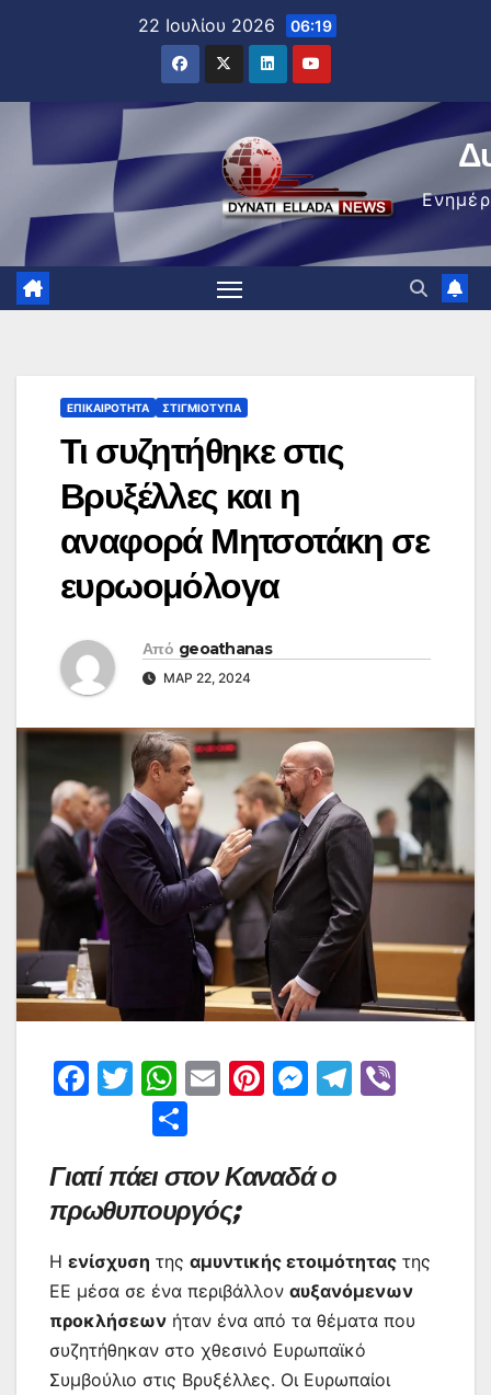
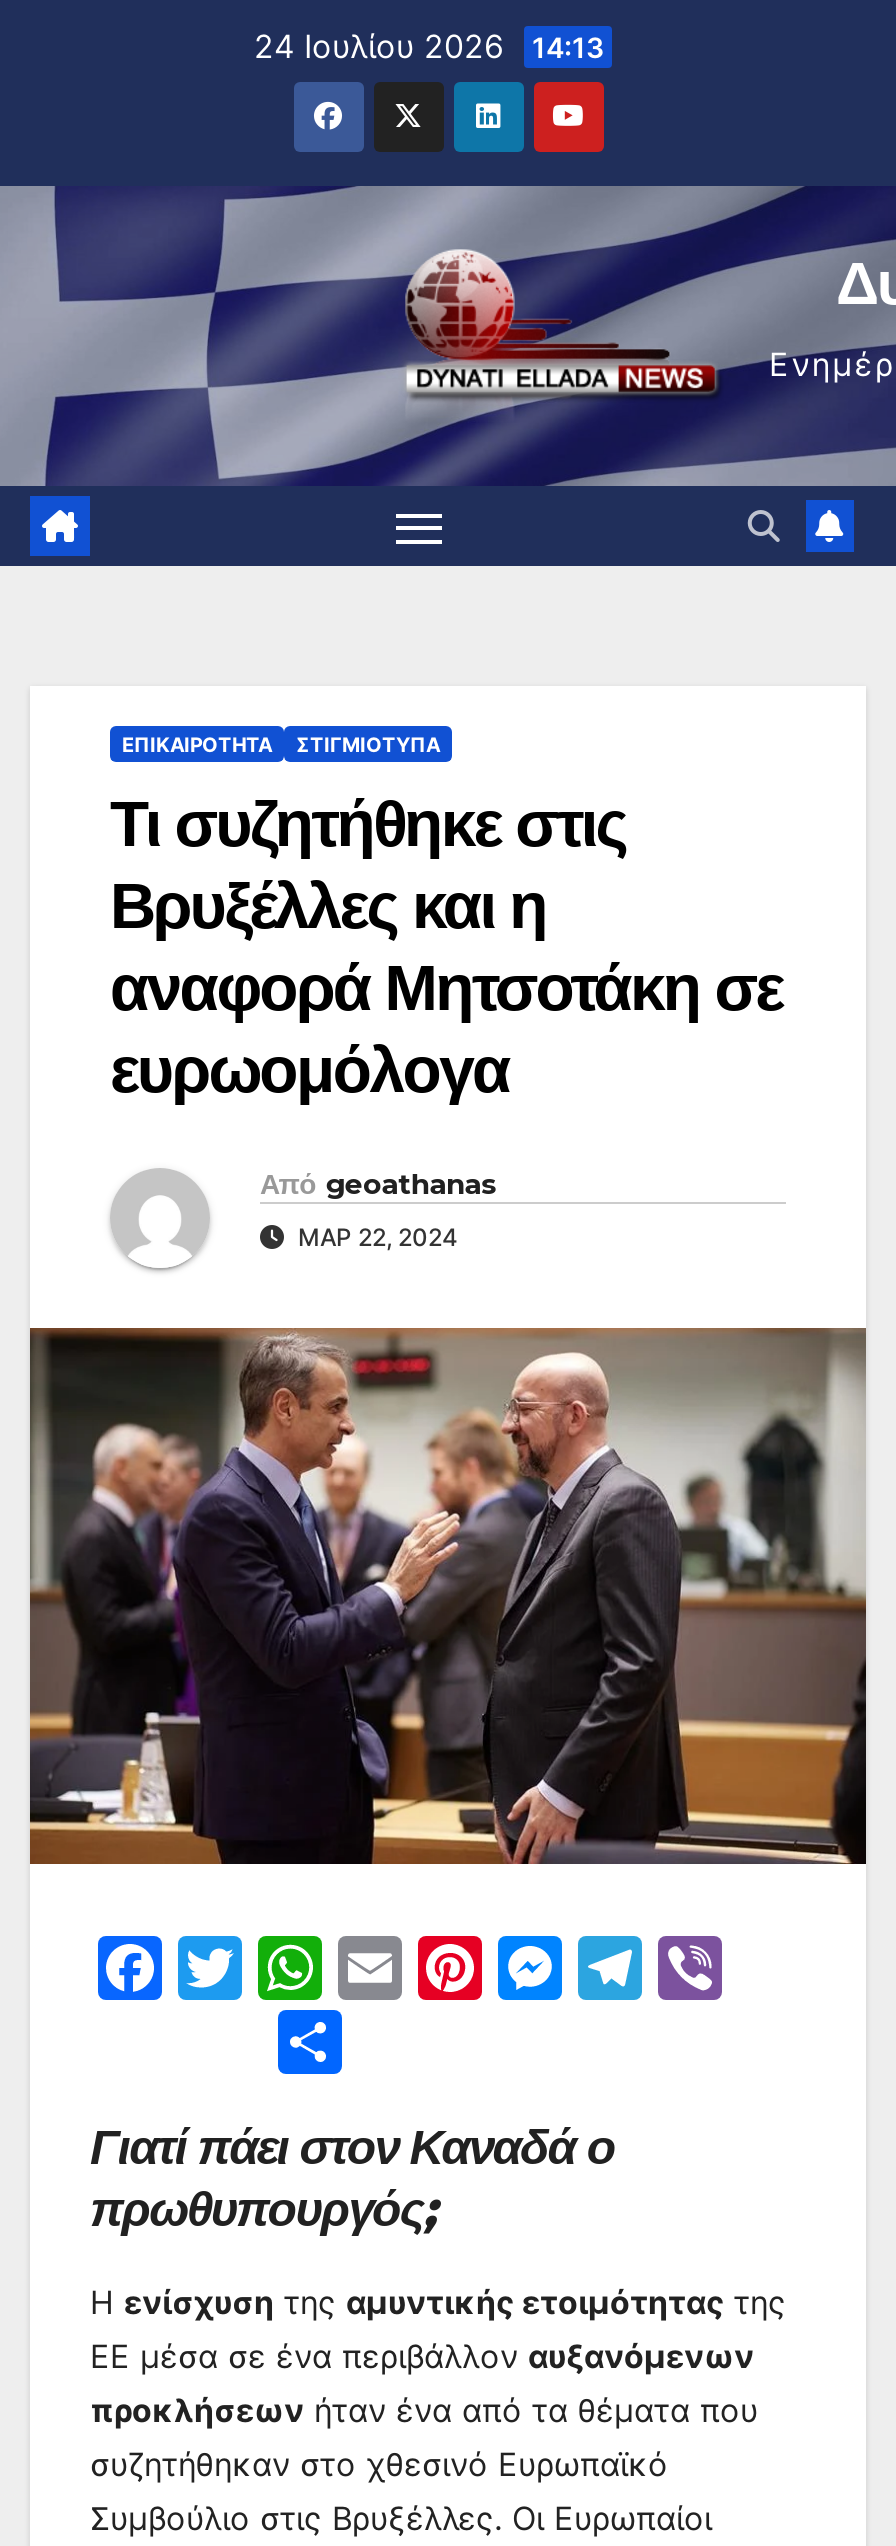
[138,14,332,36] 22 Ιουλίου 2026 06:19 -> [254,26,604,66] 24 Ιουλίου 2026 14:13

